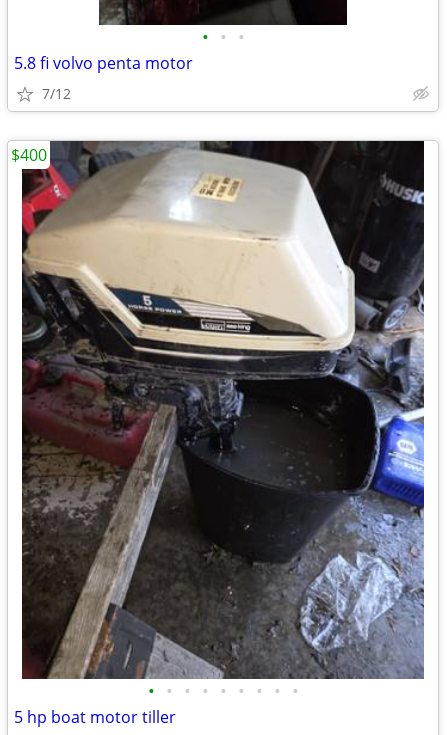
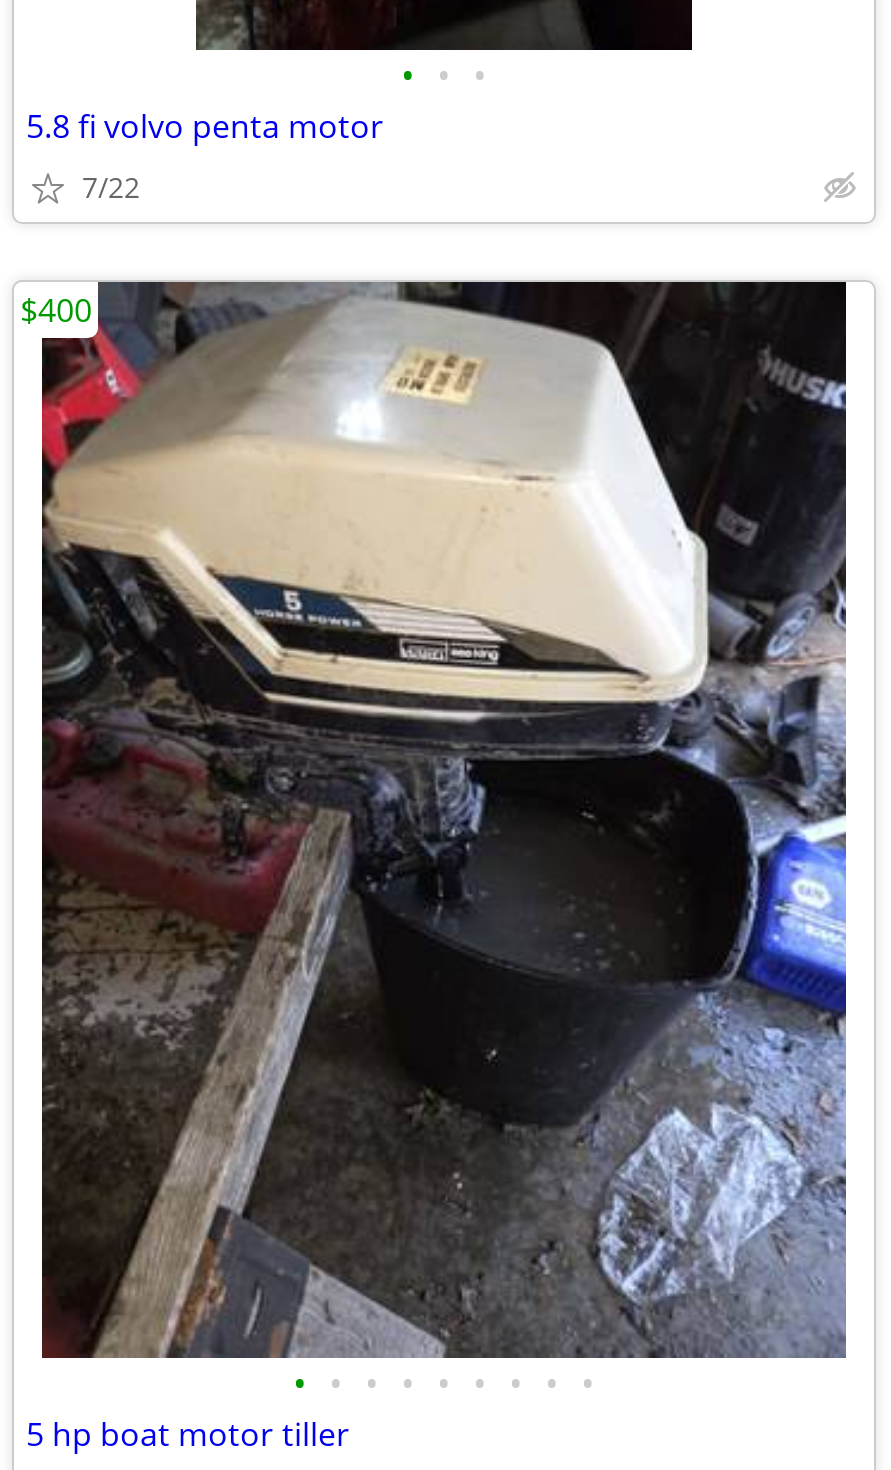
[42,84,71,103] 7/12 -> [82,168,140,206] 7/22

